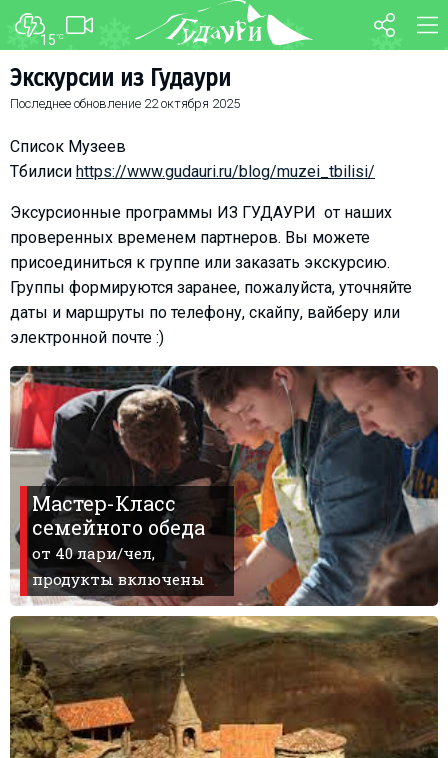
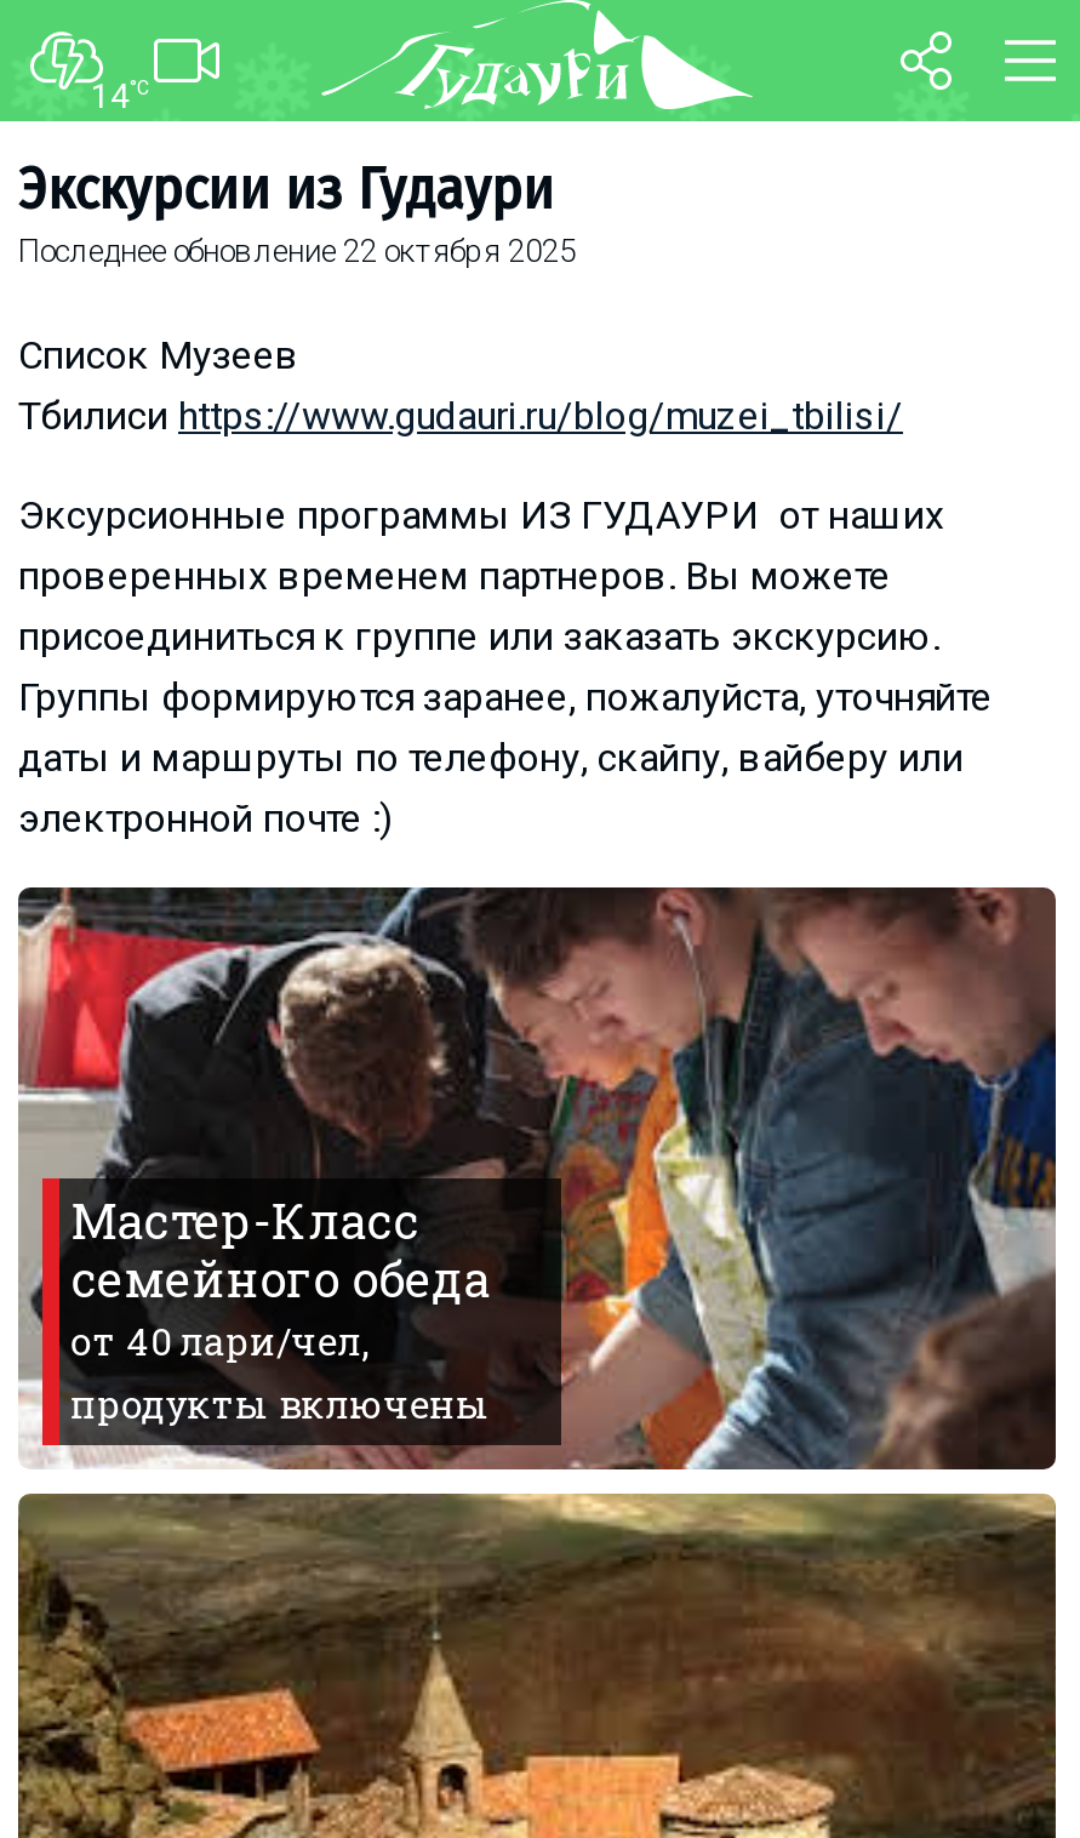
[40,32,64,48] 15°C -> [91,78,149,116] 14°C

